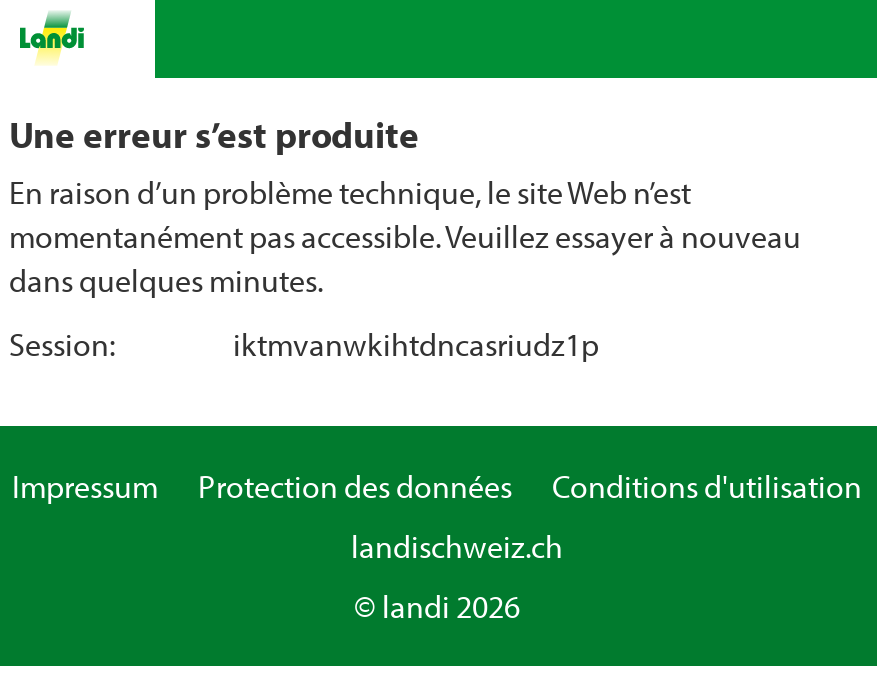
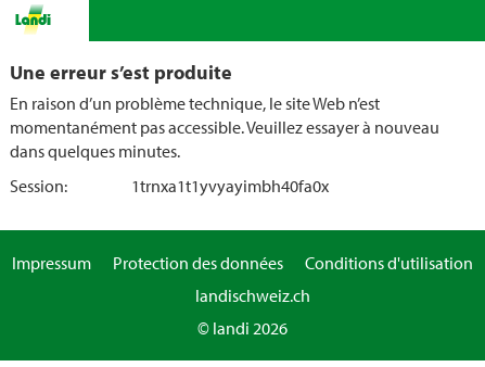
[233,324,599,364] iktmvanwkihtdncasriudz1p -> [131,175,329,197] 1trnxa1t1yvyayimbh40fa0x

